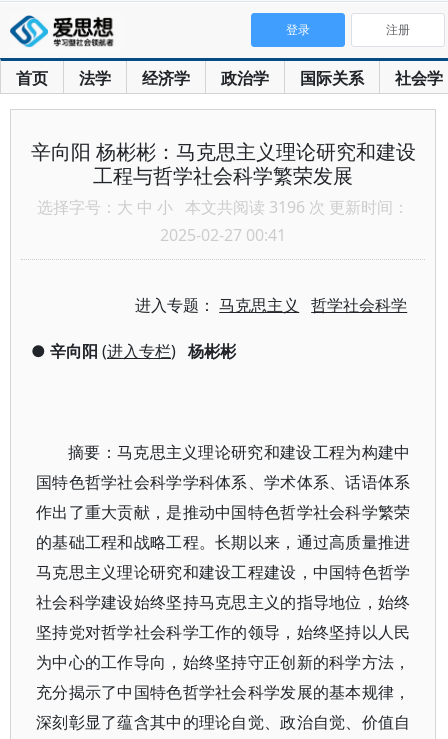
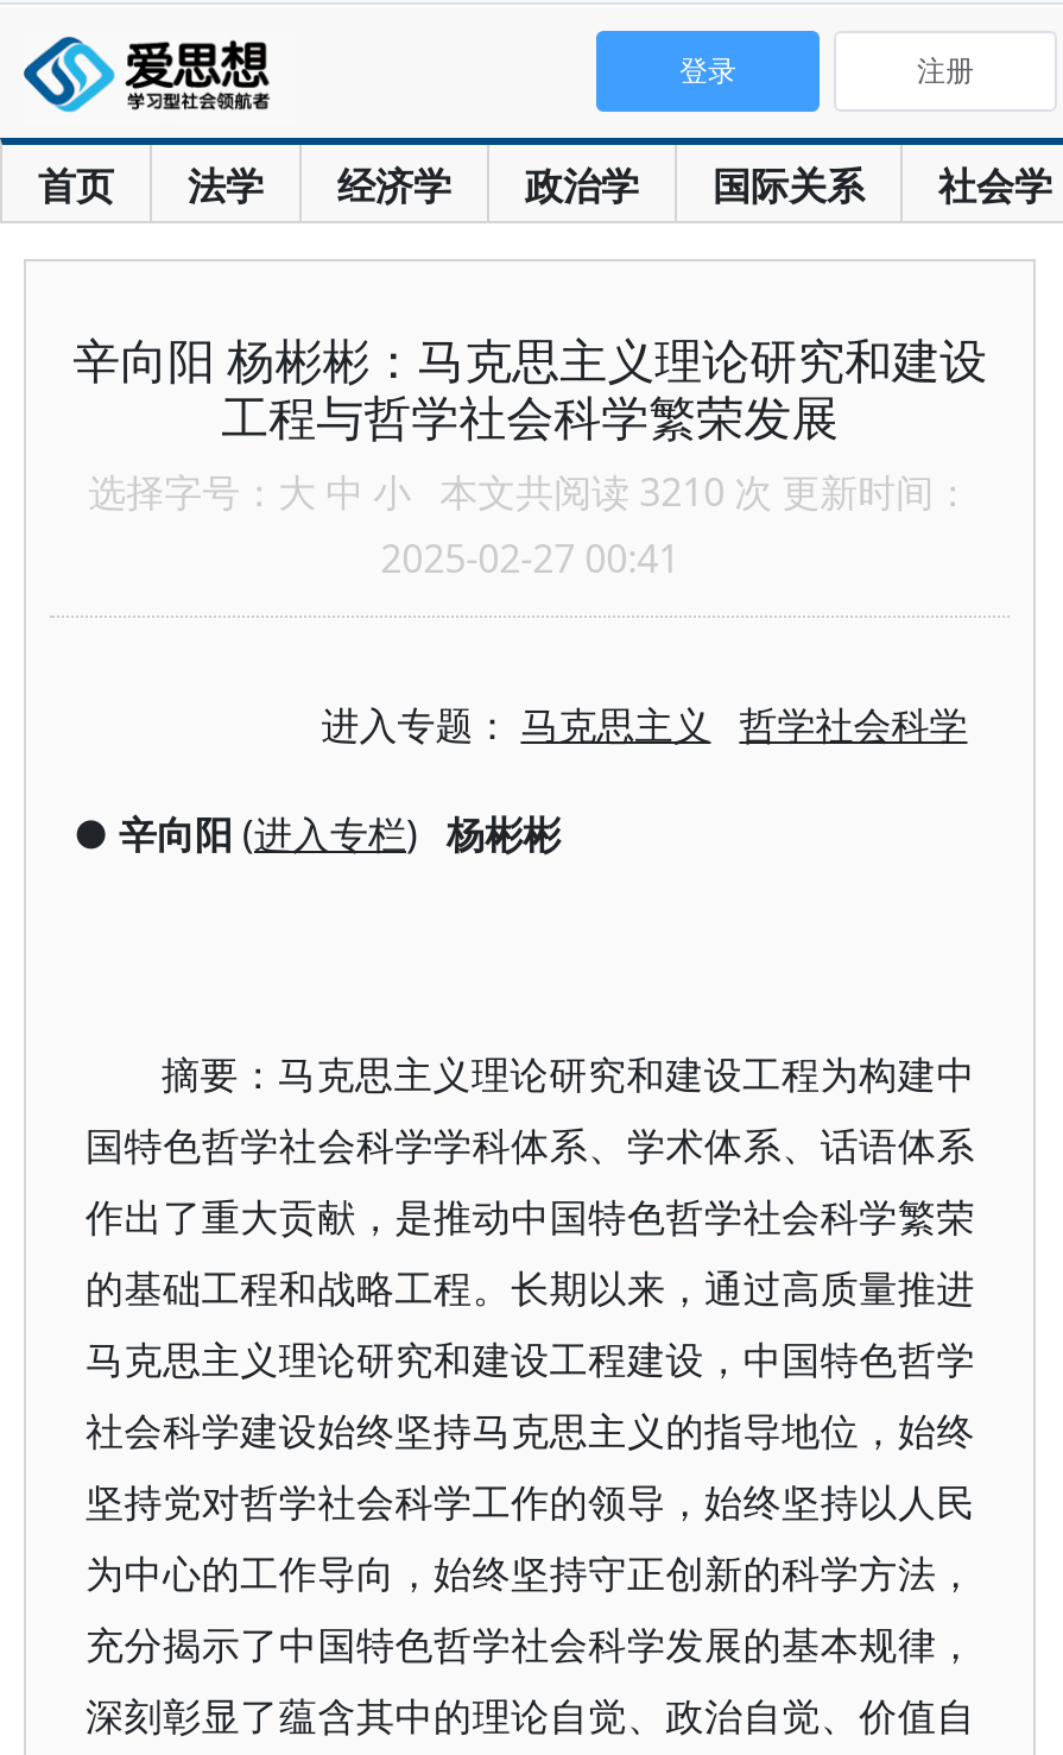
[37,196,409,218] 选择字号：大 中 小本文共阅读 3196 次 更新时间： -> [88,466,972,518] 选择字号：大 中 小本文共阅读 3210 次 更新时间：

